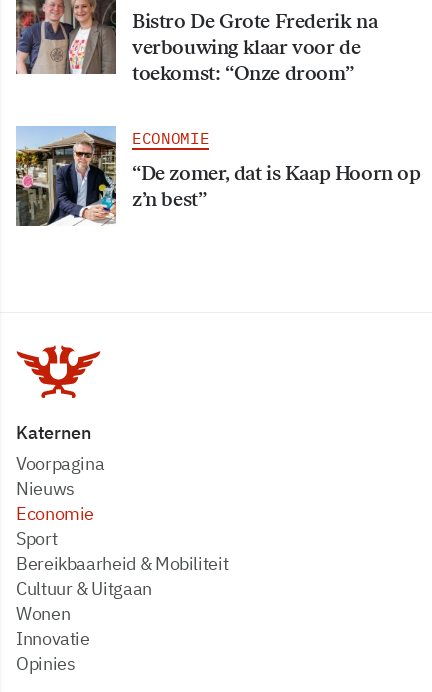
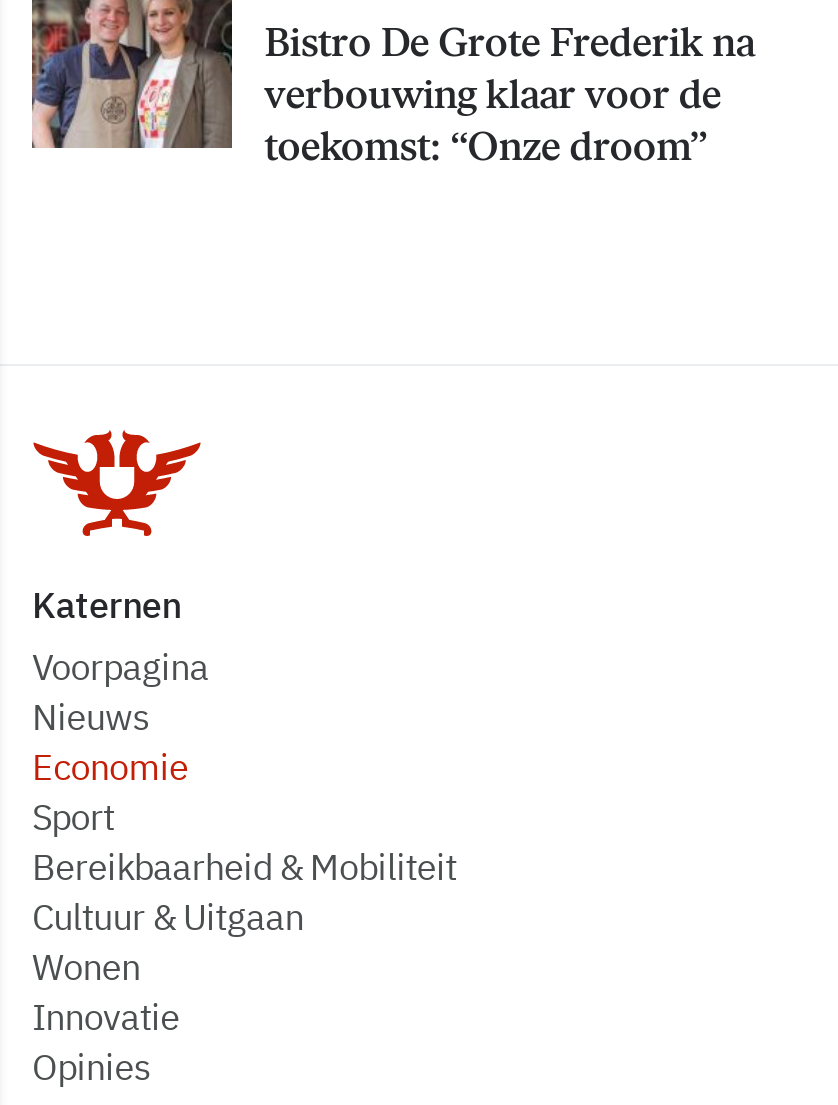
[15,125,421,227] [image] | ECONOMIE | “De zomer, dat is Kaap Hoorn op | z’n best” -> none

